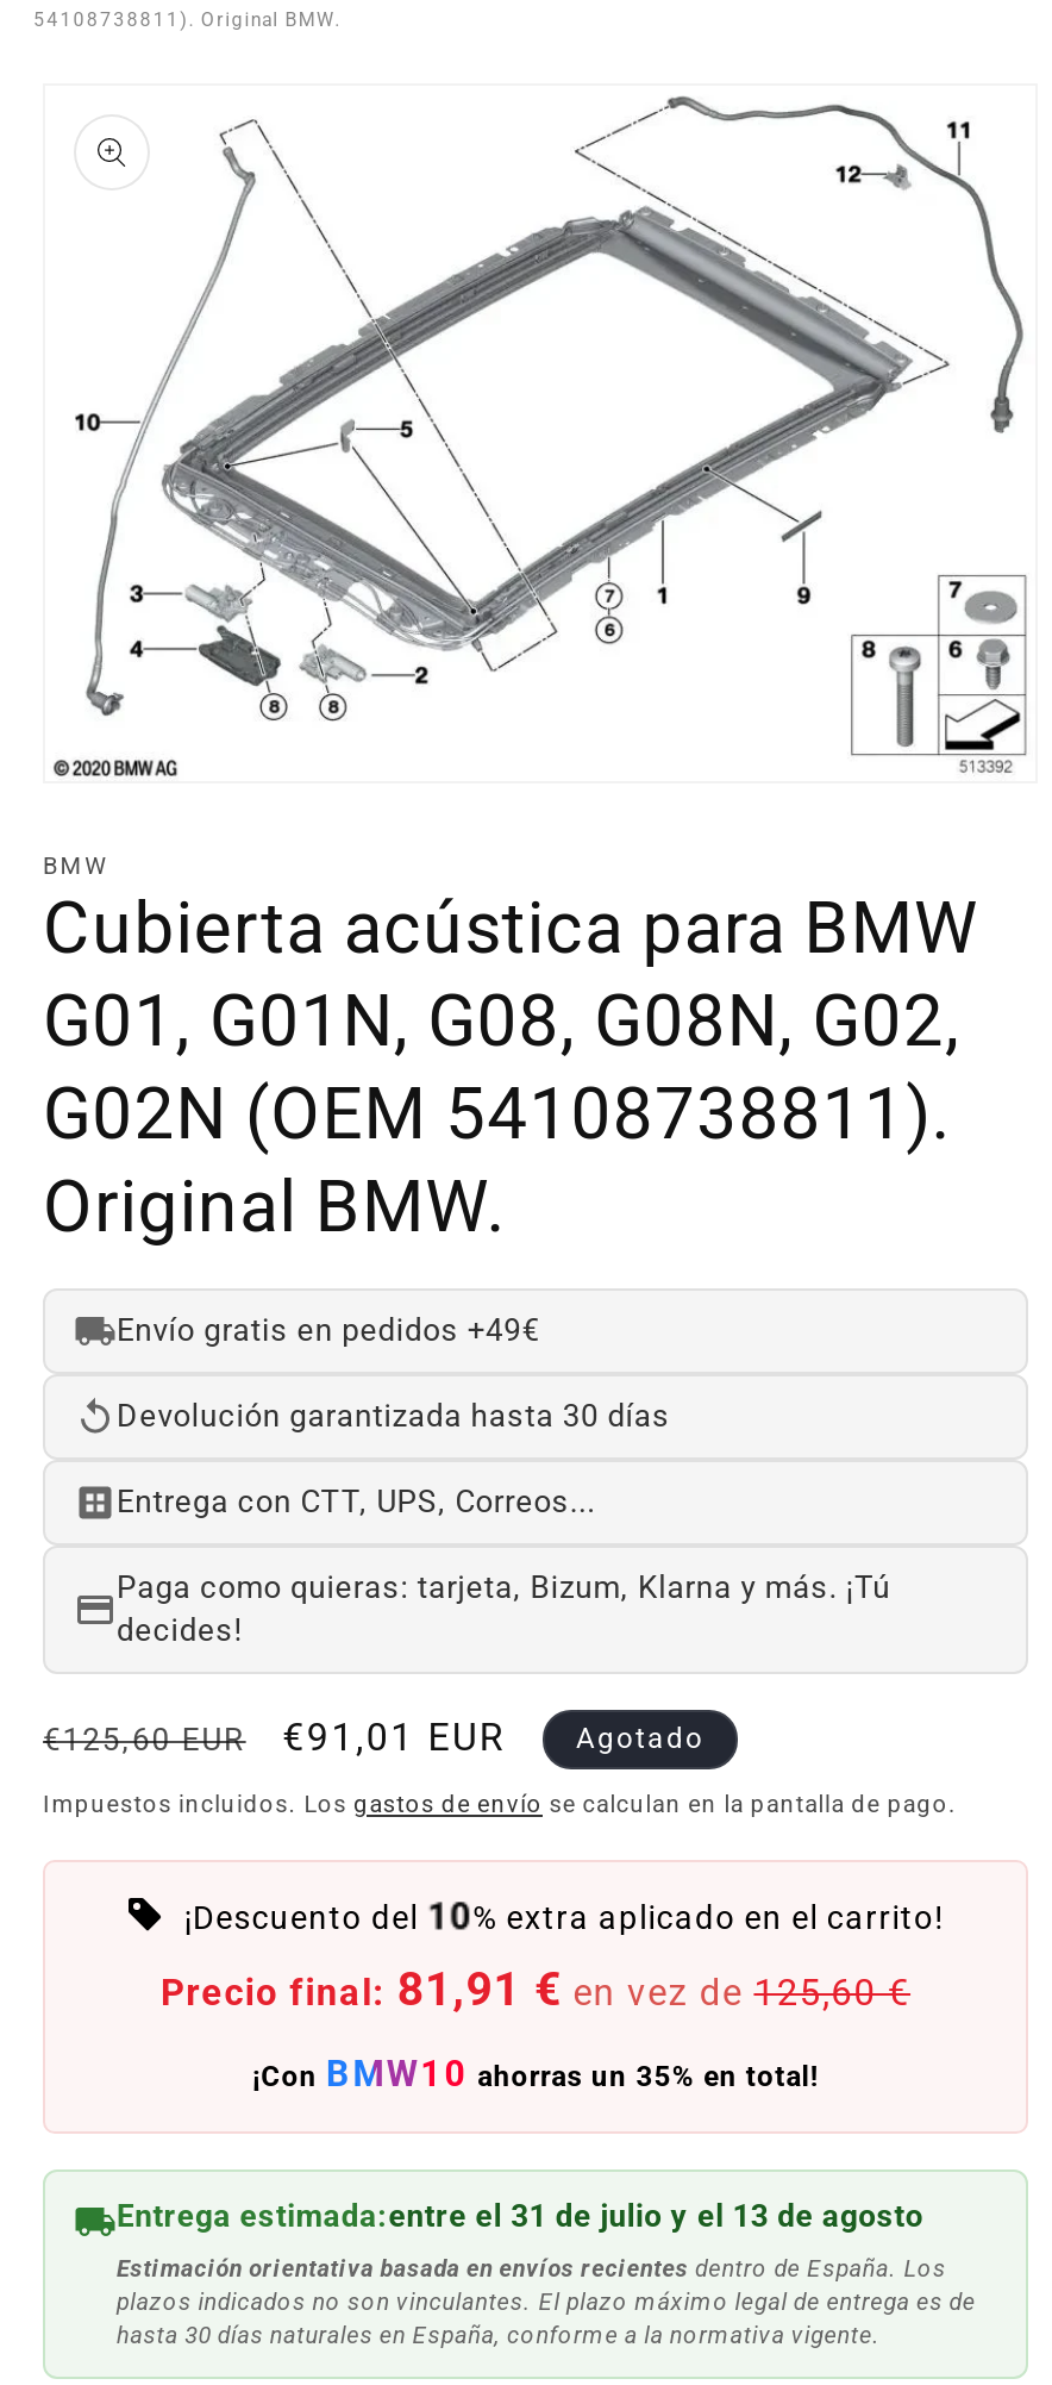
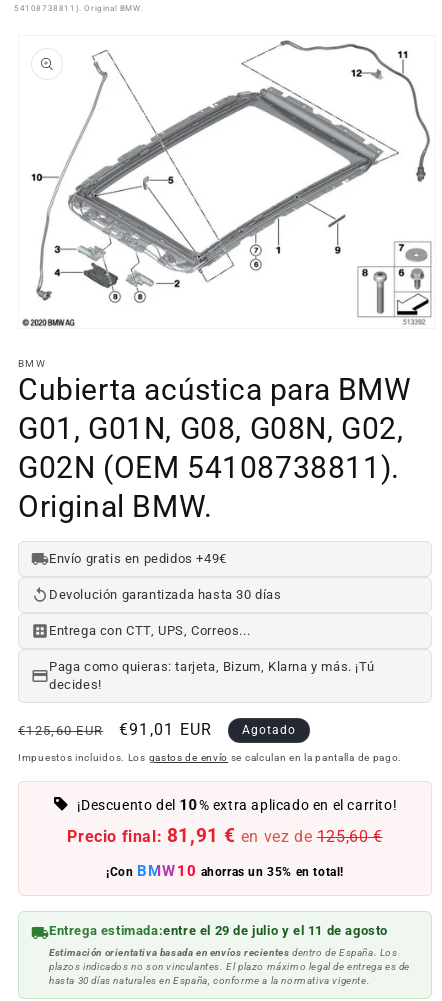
[117,2197,923,2233] Entrega estimada:entre el 31 de julio y el 13 de agosto -> [49,923,388,938] Entrega estimada:entre el 29 de julio y el 11 de agosto

